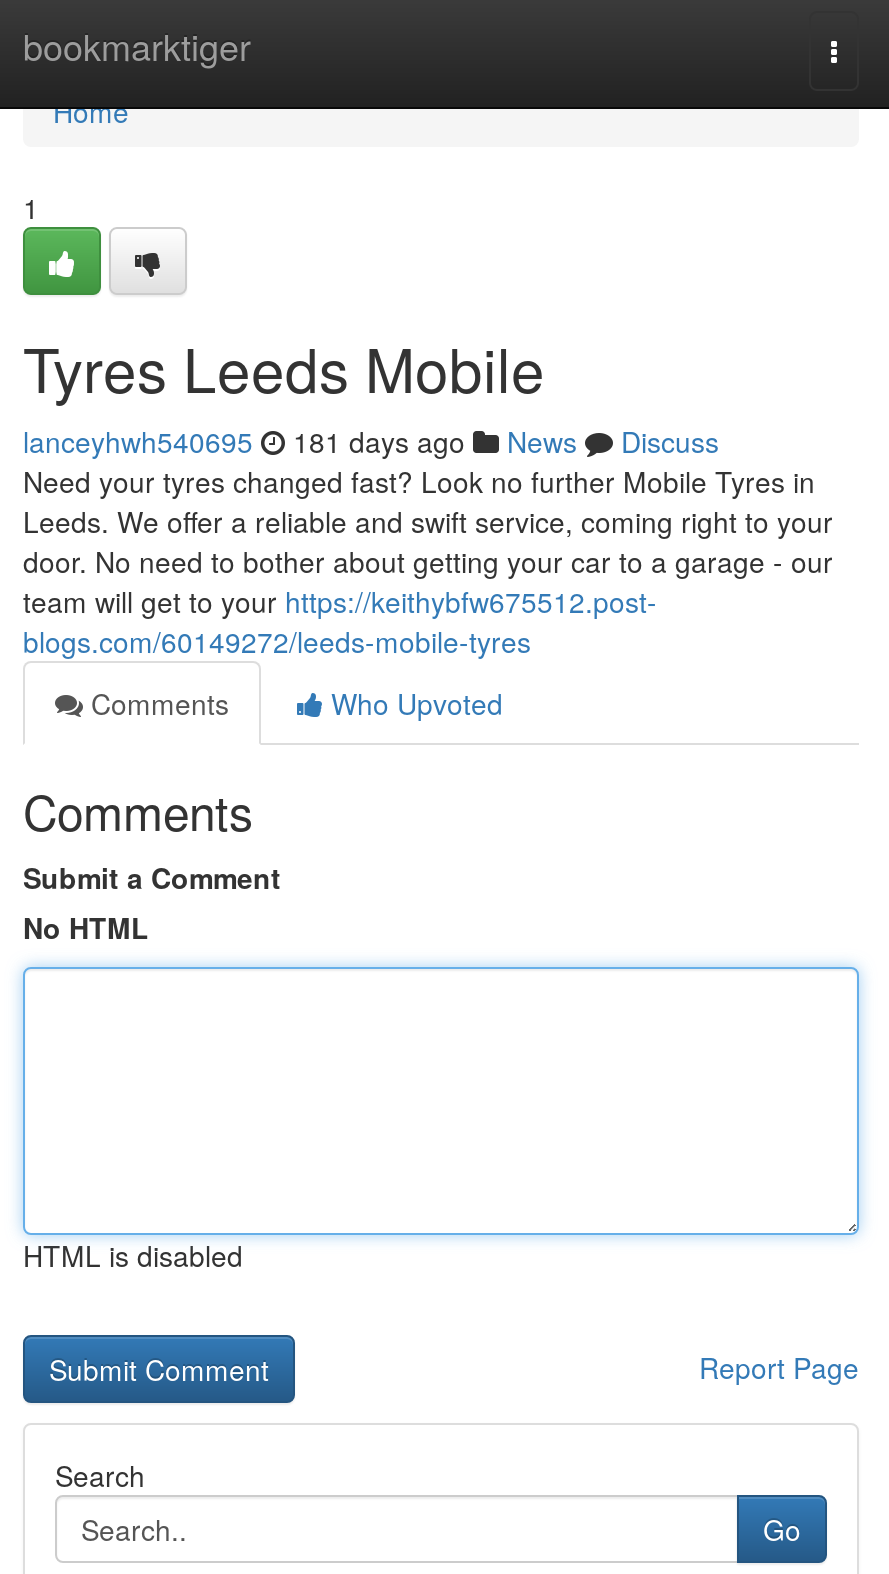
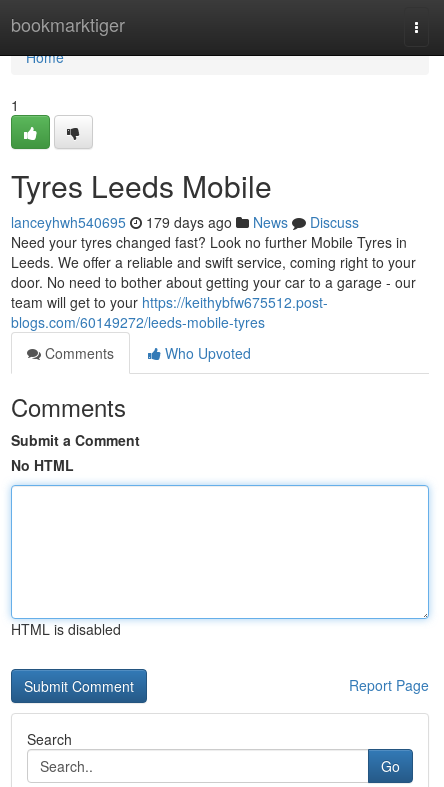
[23,421,719,461] lanceyhwh540695 181 days ago News Discuss -> [11,212,359,232] lanceyhwh540695 179 days ago News Discuss

